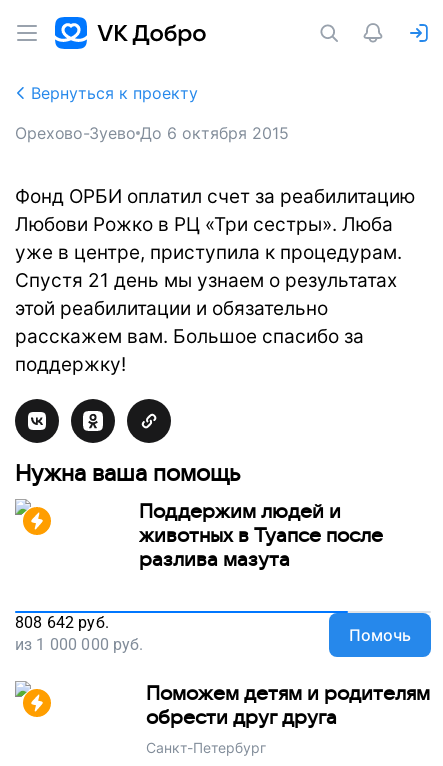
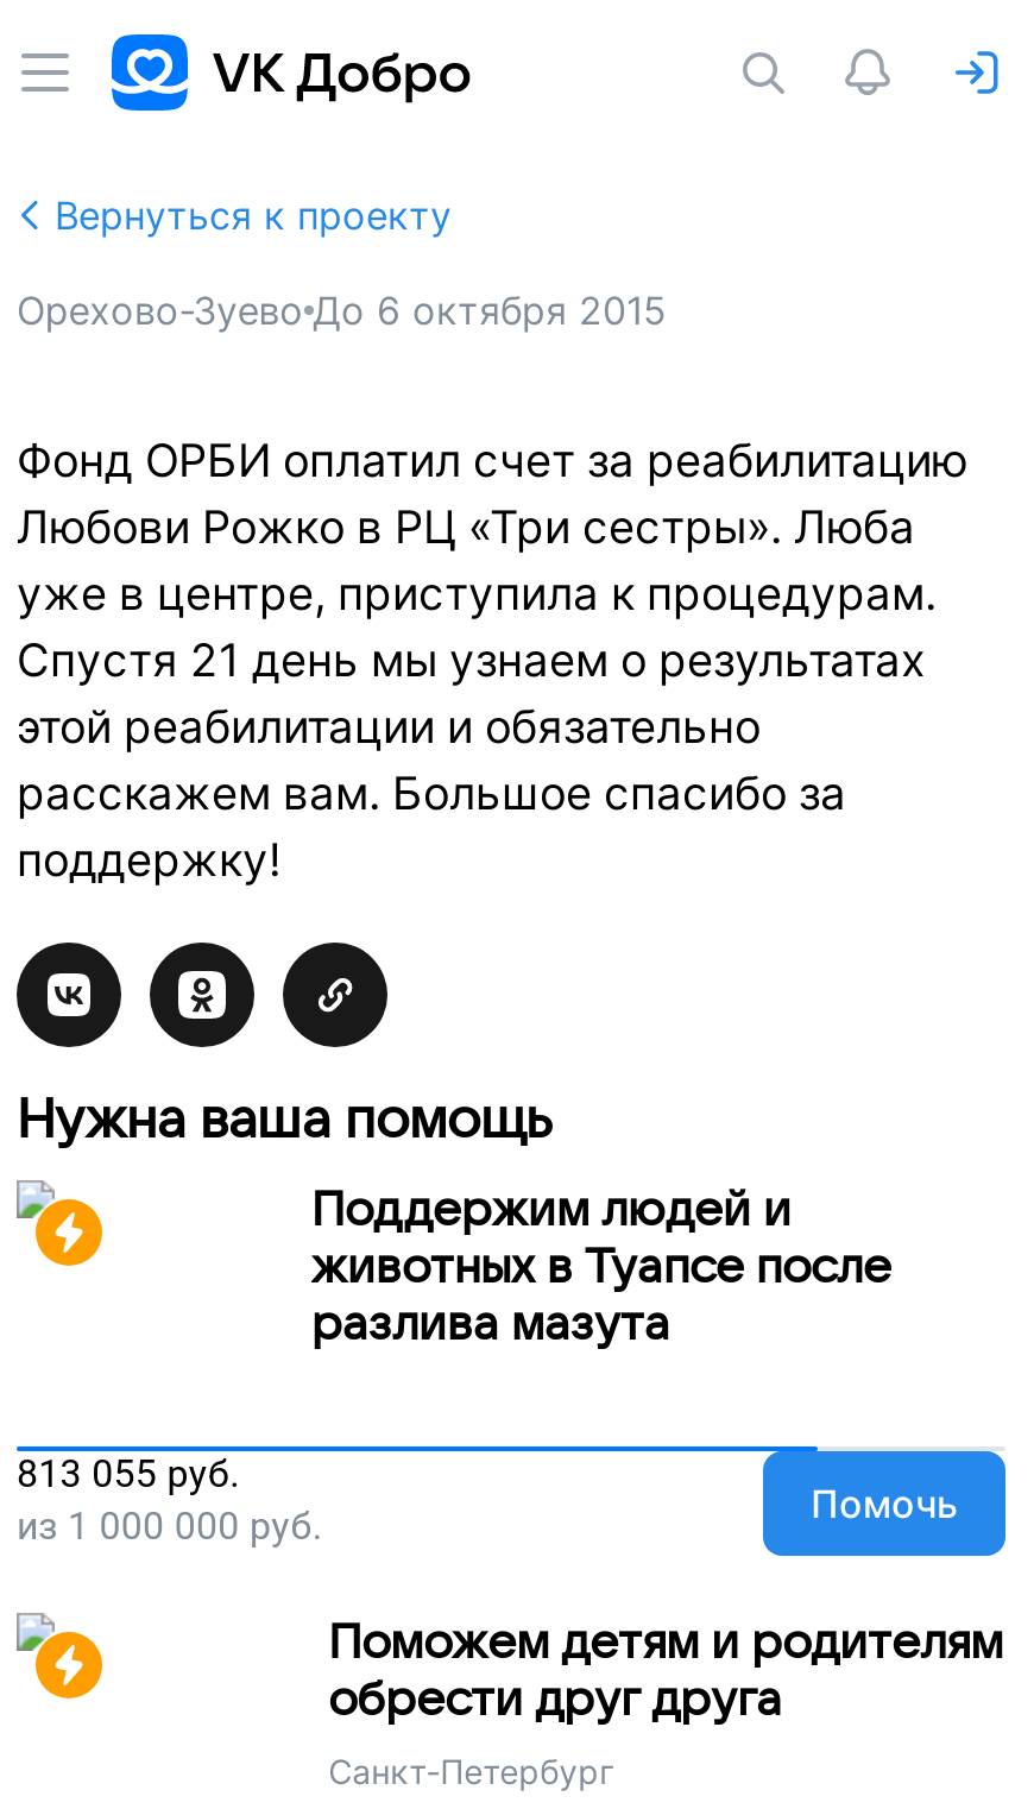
[15,613,109,632] 808 642 руб. -> [17,1451,240,1496] 813 055 руб.

